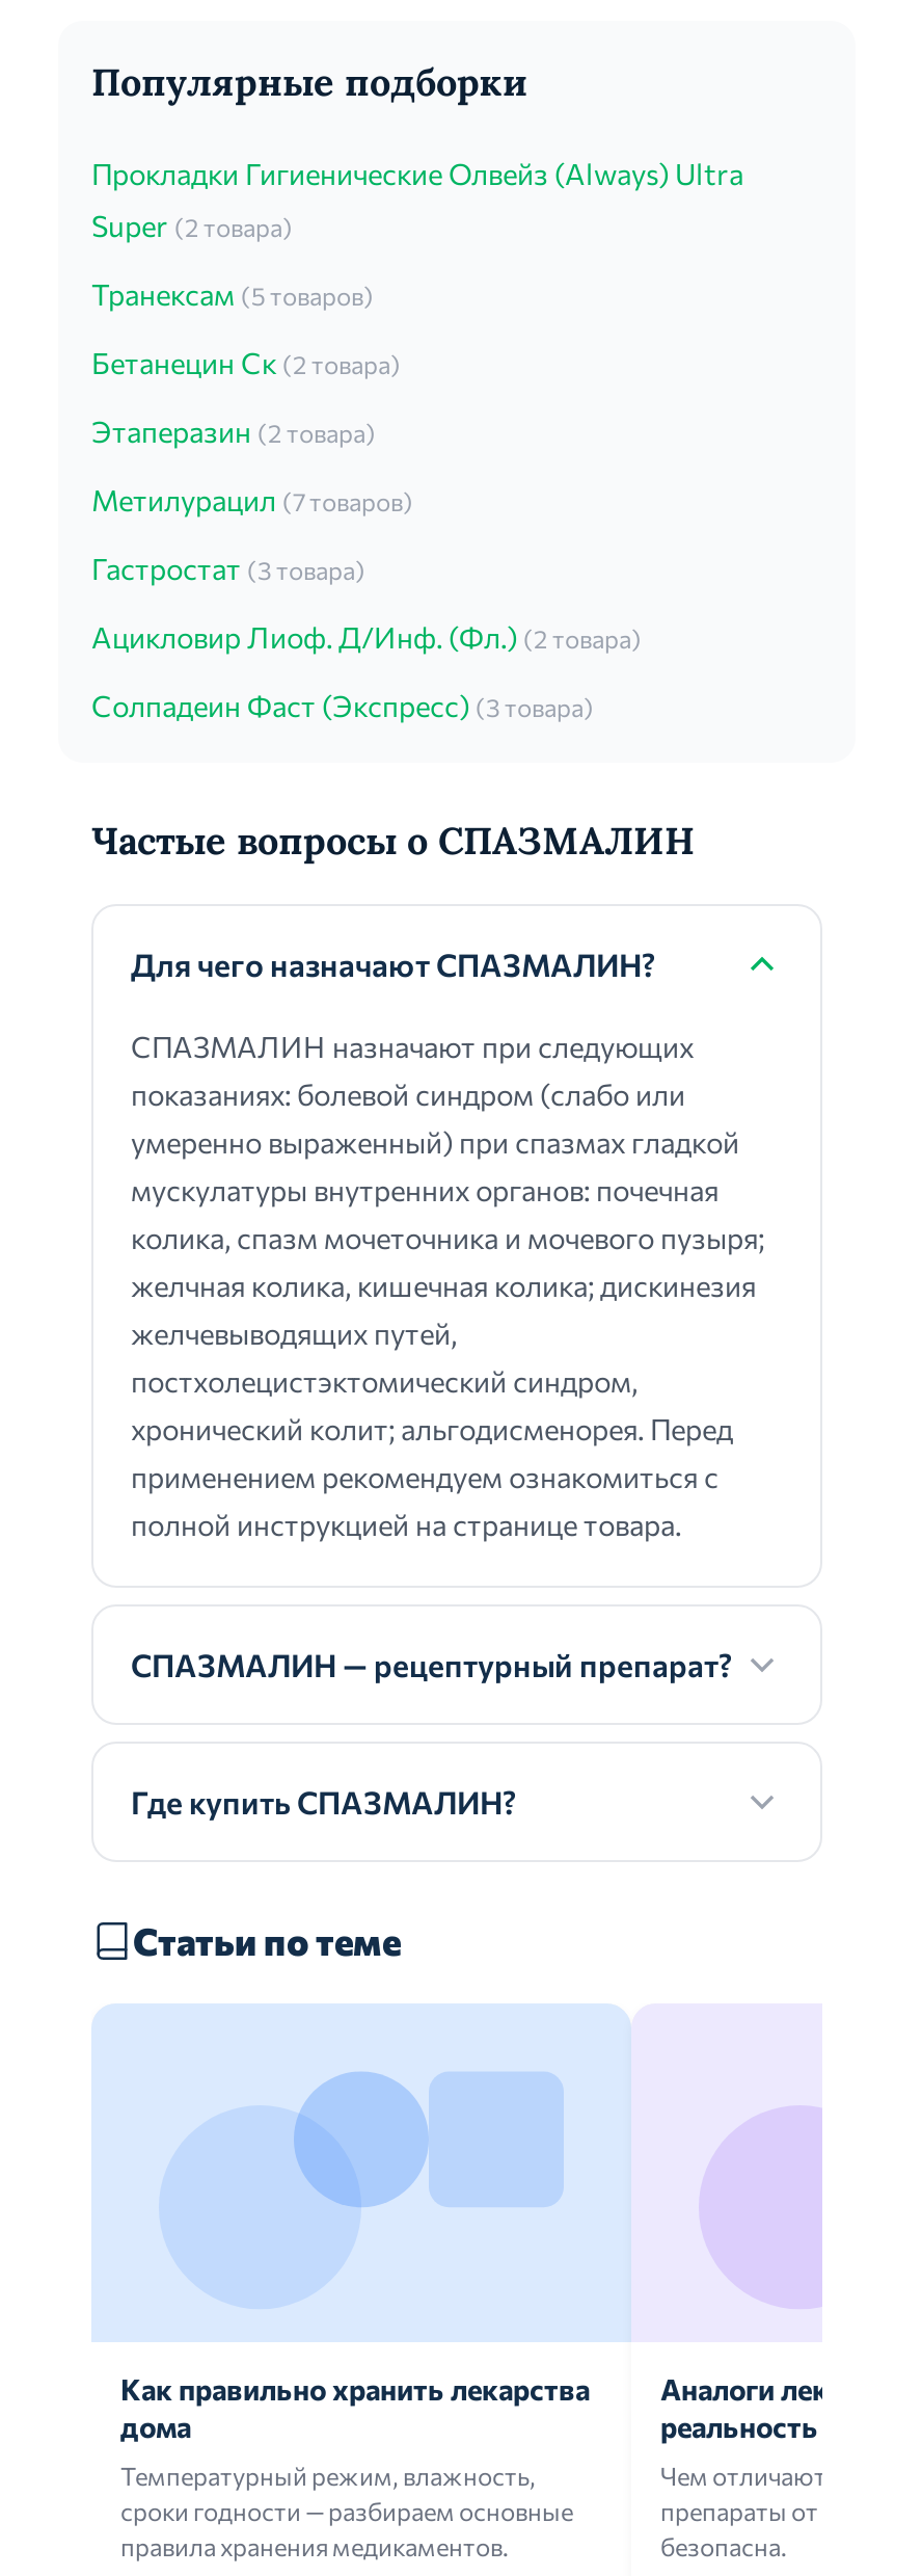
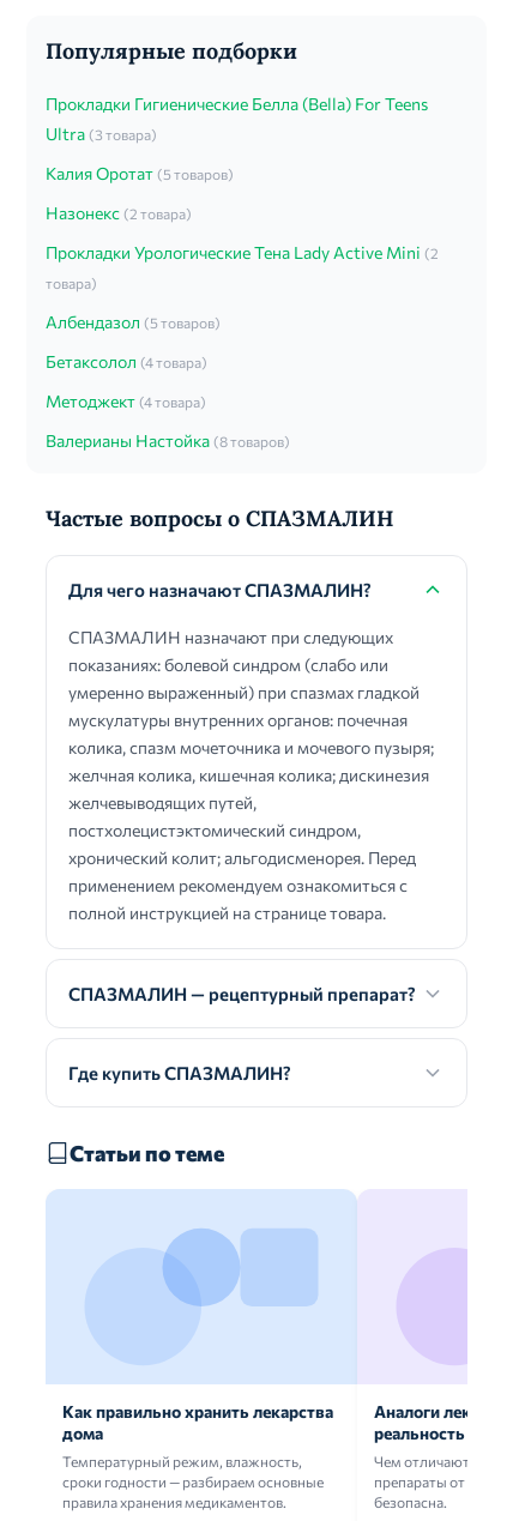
[91,156,743,723] Прокладки Гигиенические Олвейз (Always) Ultra | Super (2 товара) | Транексам (5 товаров) | Бетанецин Ск (2 товара) | Этаперазин (2 товара) | Метилурацил (7 товаров) | Гастростат (3 товара) | Ацикловир Лиоф. Д/Инф. (Фл.) (2 товара) | Солпадеин Фаст (Экспресс) (3 товара) -> [46,93,439,451] Прокладки Гигиенические Белла (Bella) For Teens | Ultra (3 товара) | Калия Оротат (5 товаров) | Назонекс (2 товара) | Прокладки Урологические Тена Lady Active Mini (2 | товара) | Албендазол (5 товаров) | Бетаксолол (4 товара) | Методжект (4 товара) | Валерианы Настойка (8 товаров)

